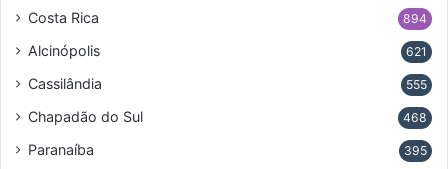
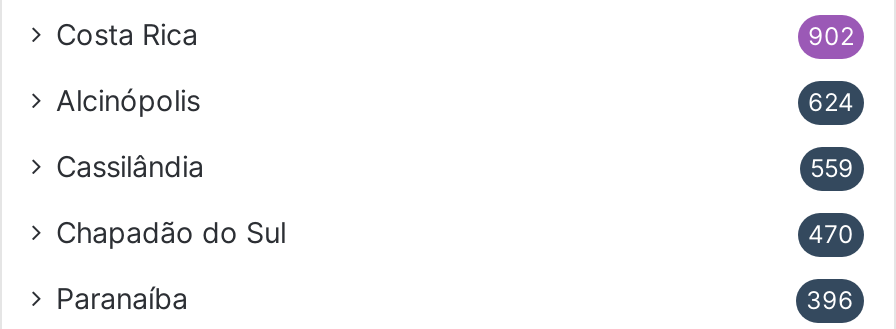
[403,11,427,26] 894 -> [808,20,854,50] 902
[406,44,427,59] 621 -> [808,86,854,116] 624
[406,77,427,92] 555 -> [810,152,854,182] 559
[403,110,427,125] 468 -> [808,218,854,248] 470
[404,143,427,158] 395 -> [806,284,854,314] 396

